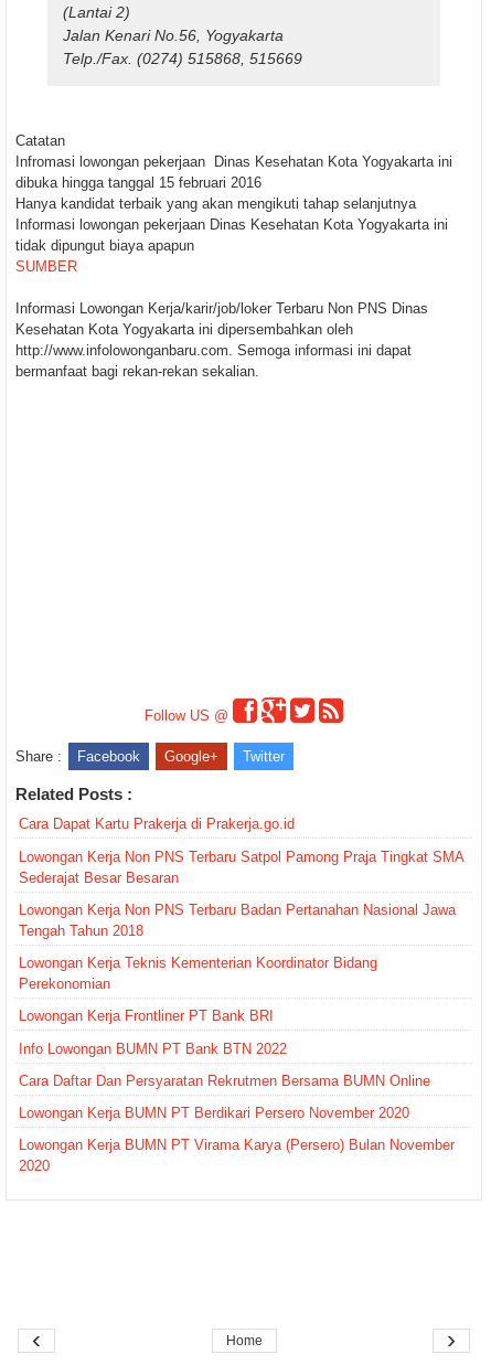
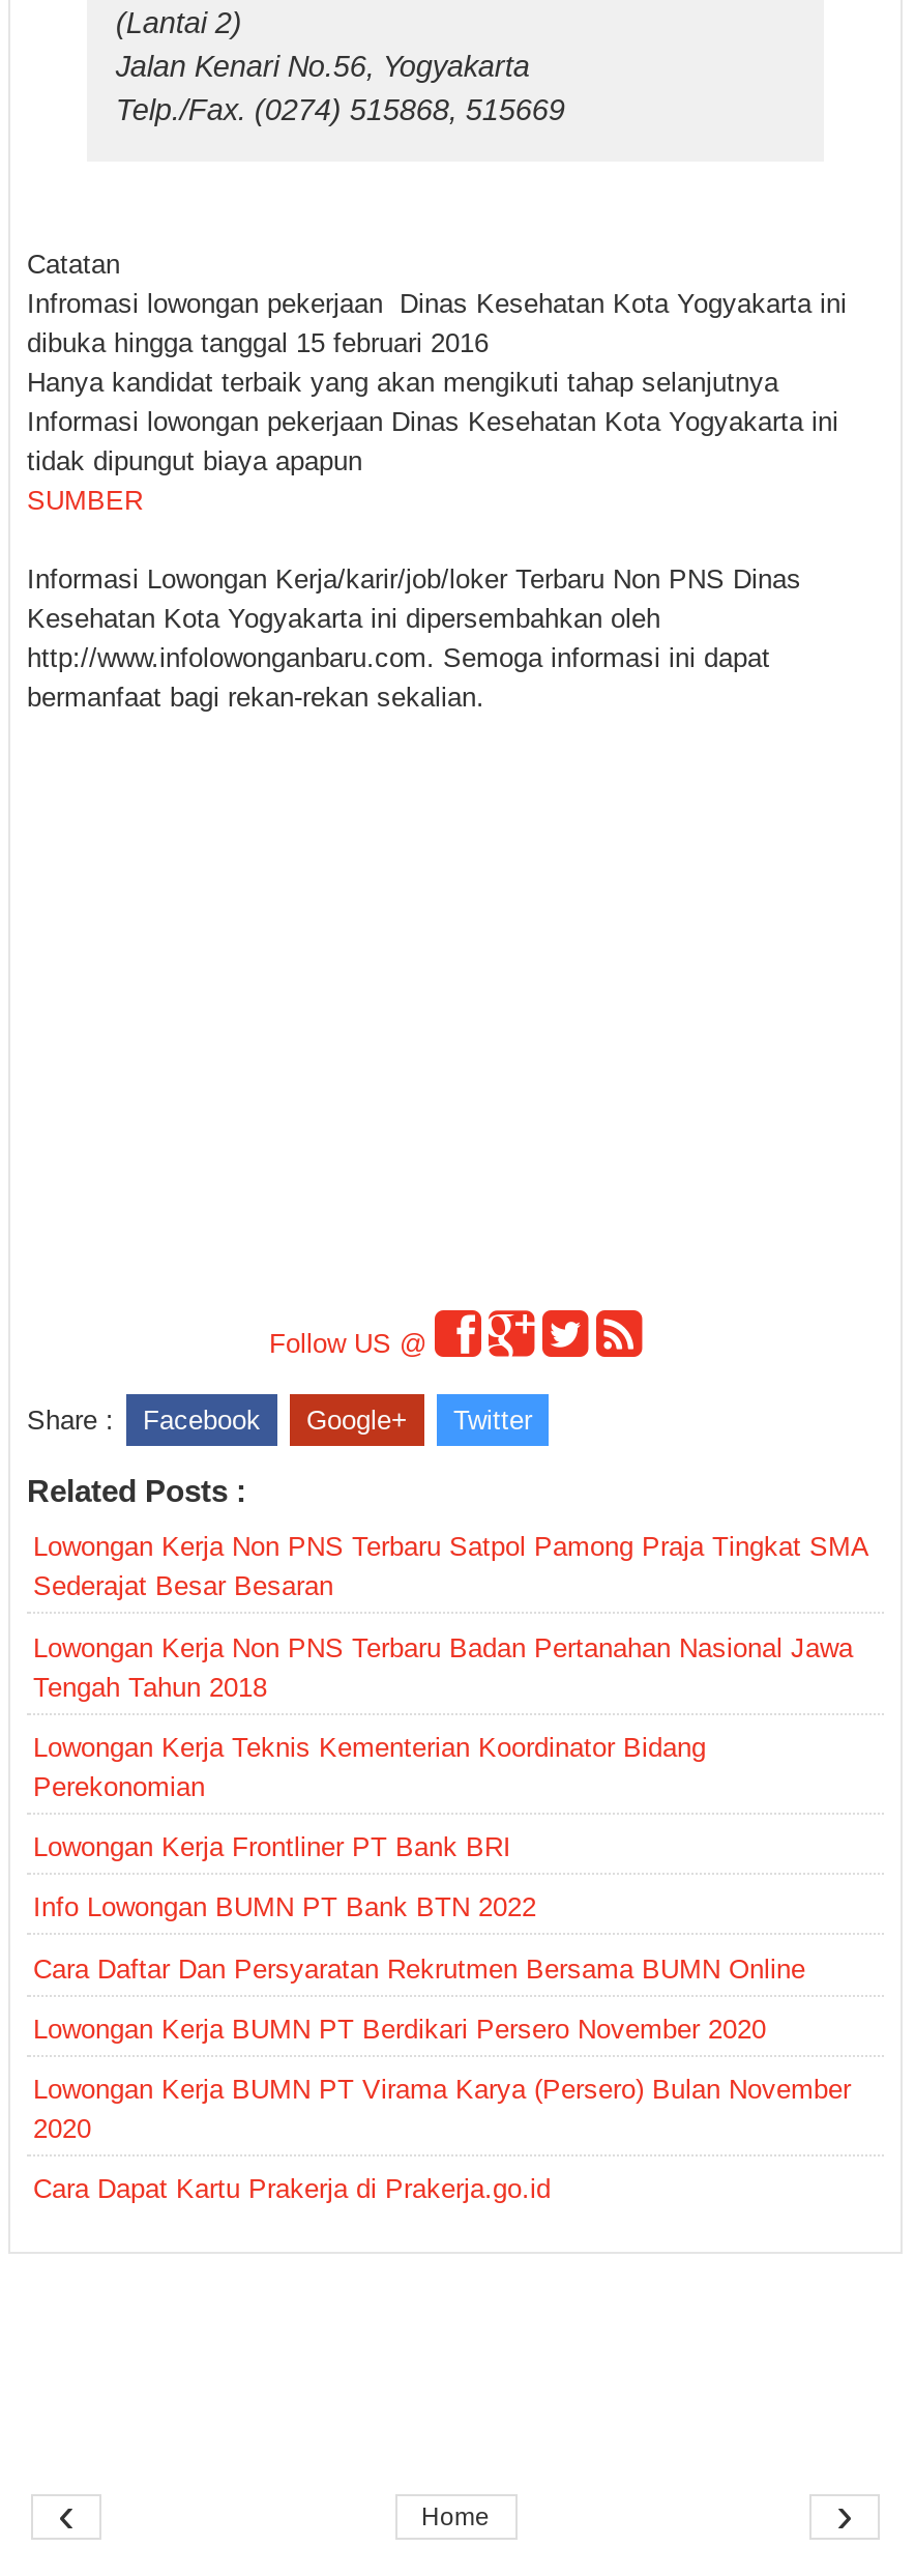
moved [19,816,295,832] -> [33,2174,551,2205]: Cara Dapat Kartu Prakerja di Prakerja.go.id
moved [19,848,463,1175] -> [33,1532,867,2144]: Lowongan Kerja Non PNS Terbaru Satpol Pamong Praja Tingkat SMA | Sederajat Besar Besaran | Lowongan Kerja Non PNS Terbaru Badan Pertanahan Nasional Jawa | ... | Lowongan Kerja BUMN PT Virama Karya (Persero) Bulan November | 2020

